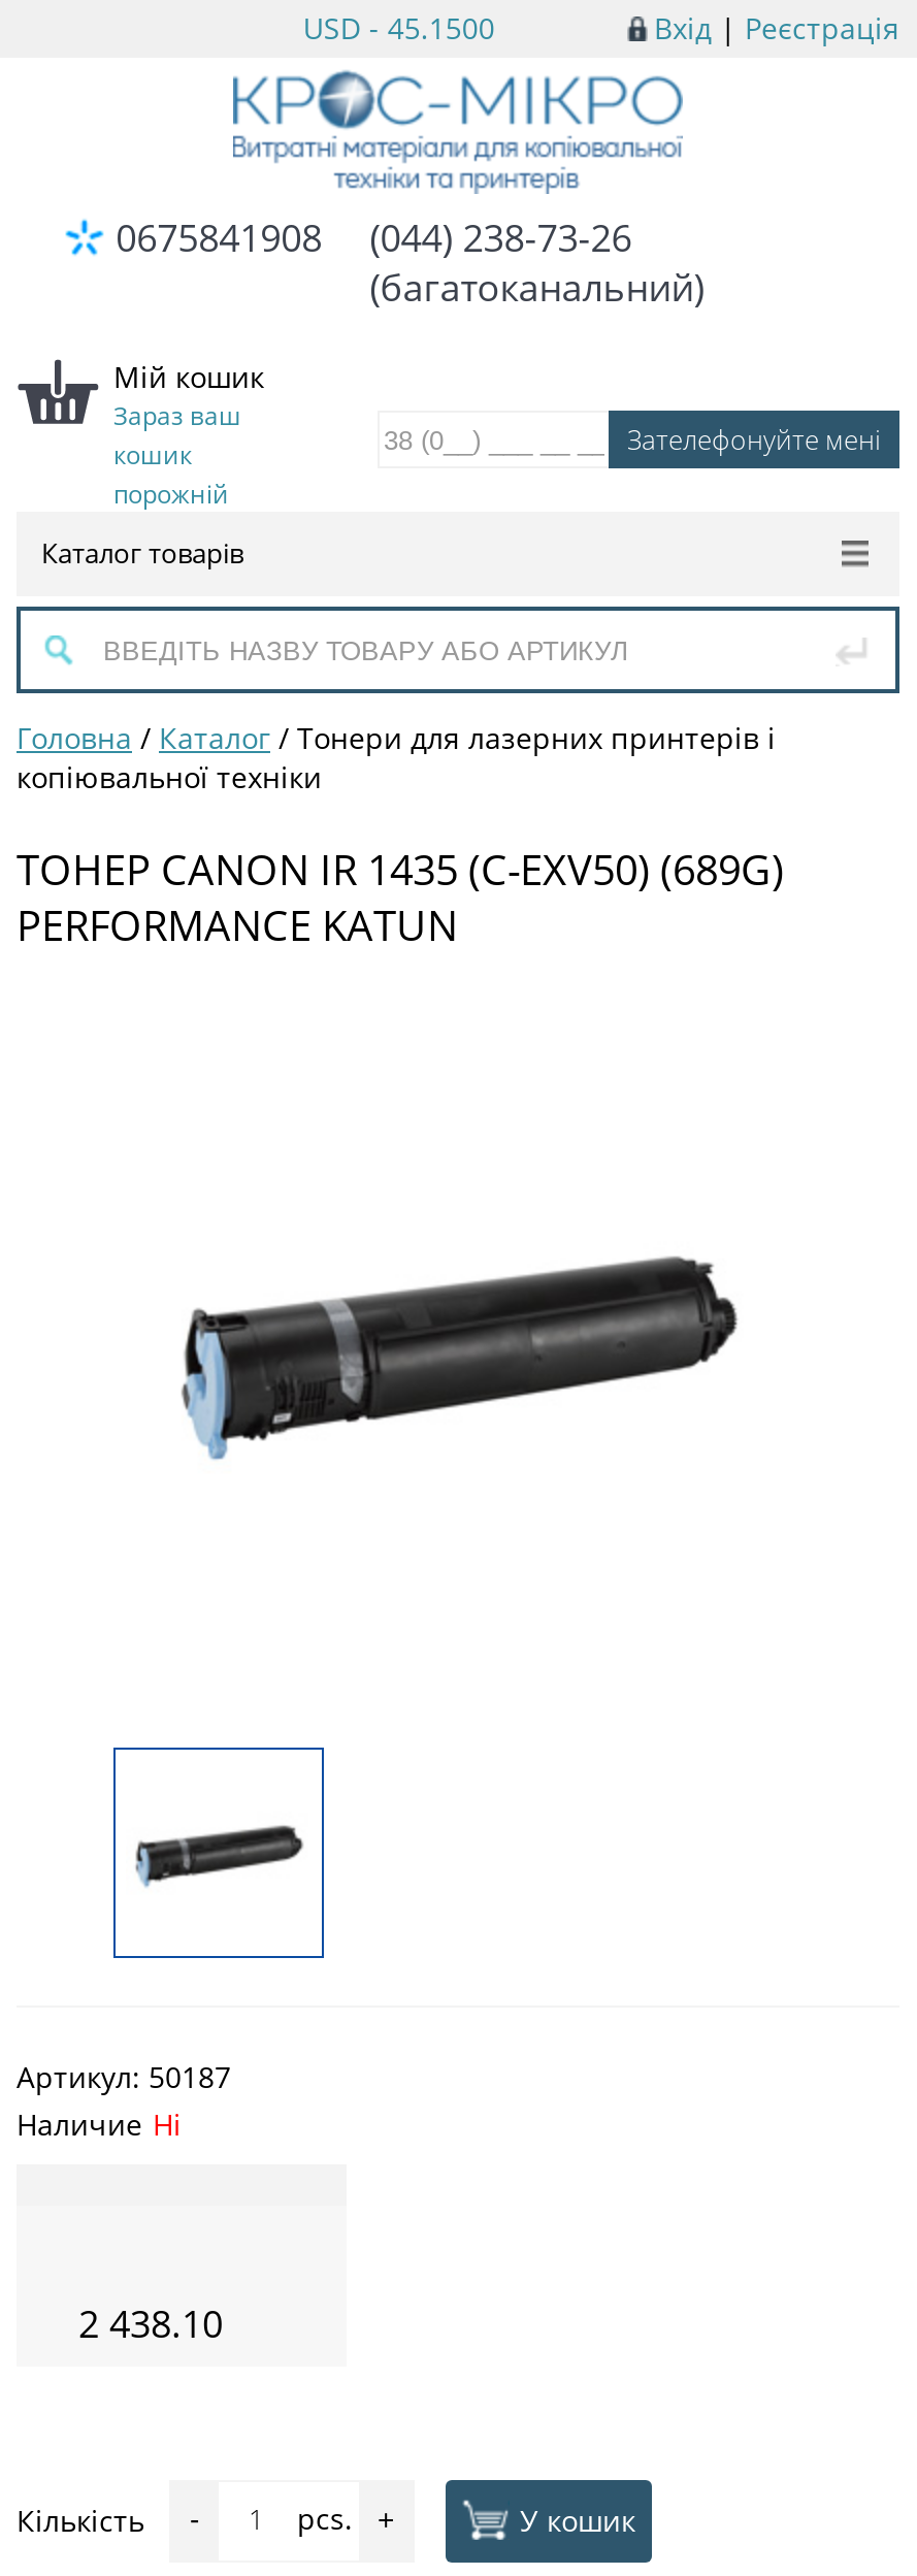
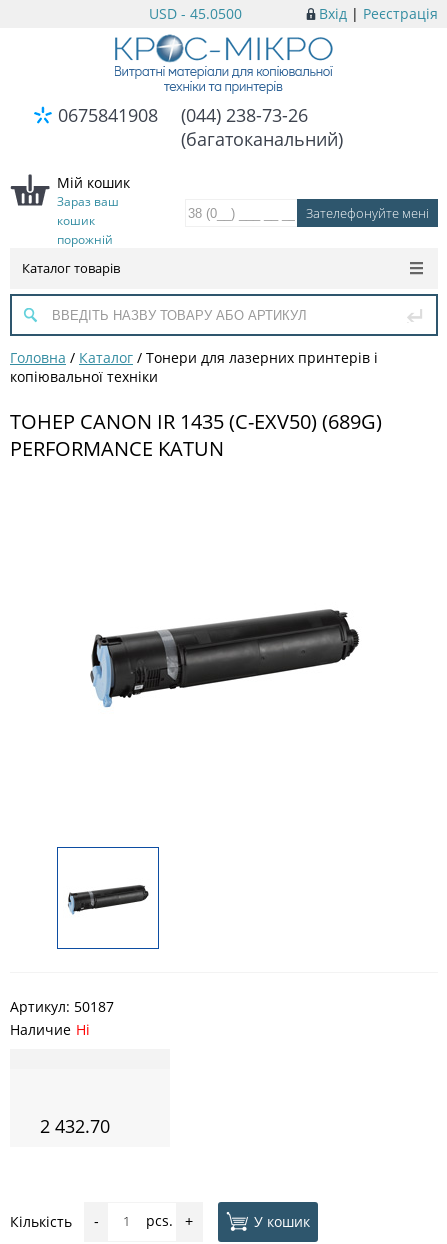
[303,8,495,47] USD - 45.1500 -> [149,4,242,23] USD - 45.0500
[78,2297,223,2347] 2 438.10 -> [40,1113,110,1137] 2 432.70

